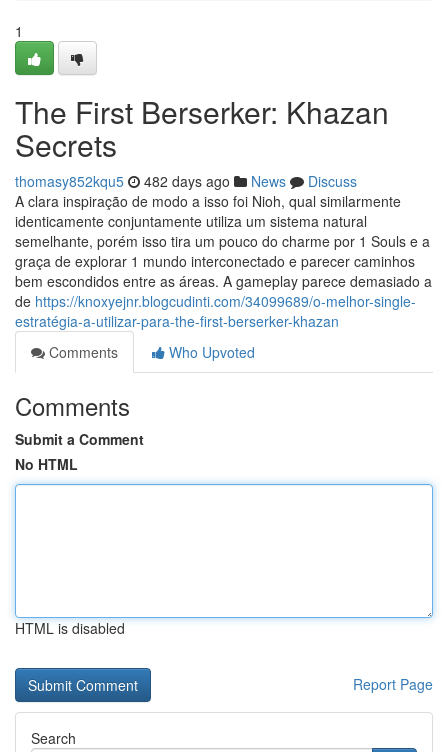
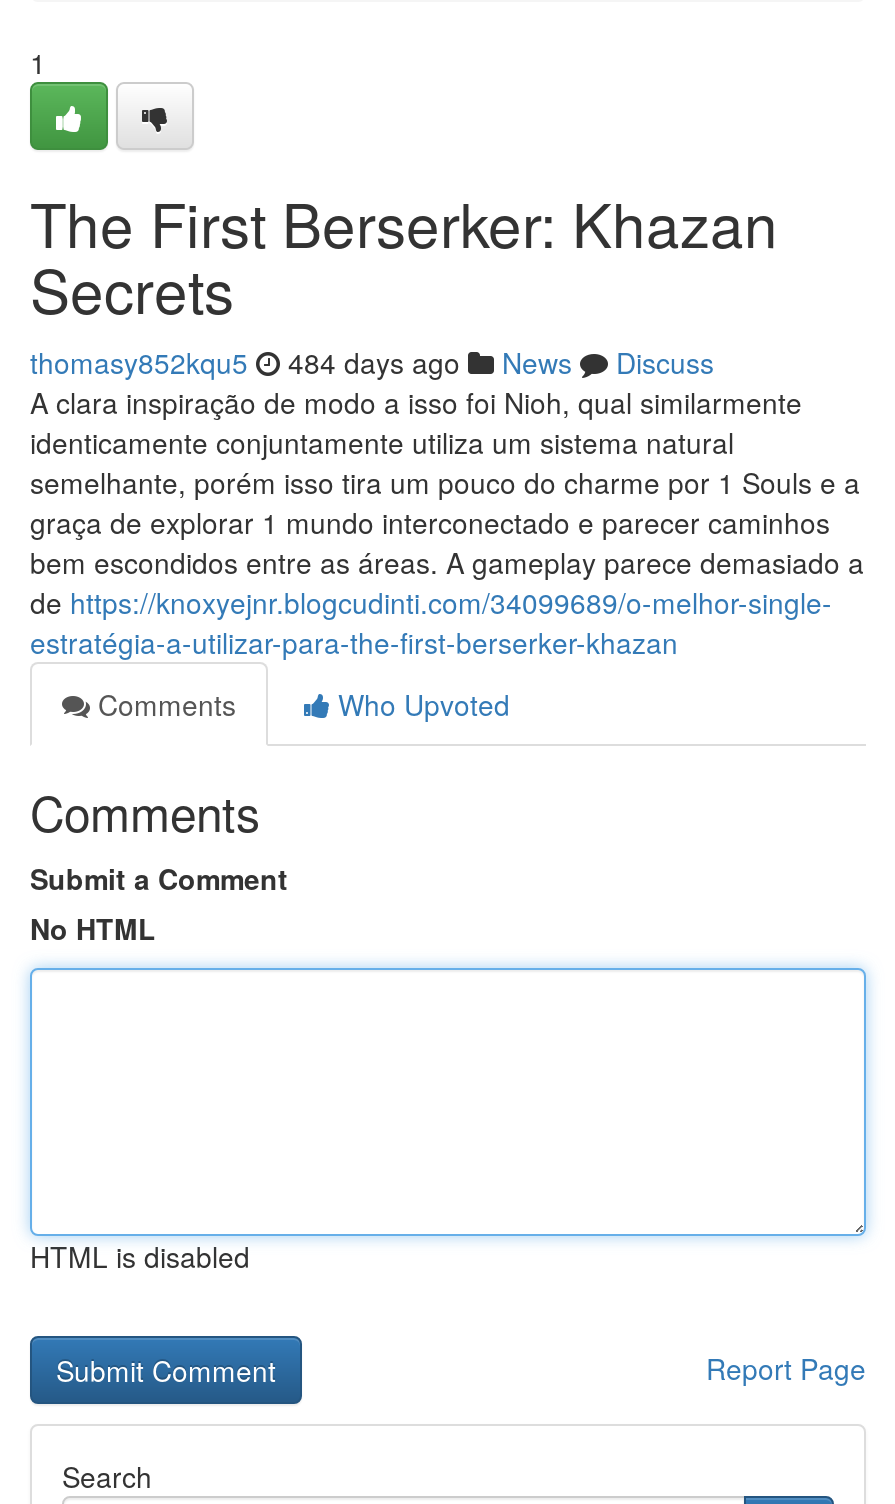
[15,171,357,191] thomasy852kqu5 482 days ago News Discuss -> [30,342,714,382] thomasy852kqu5 484 days ago News Discuss

